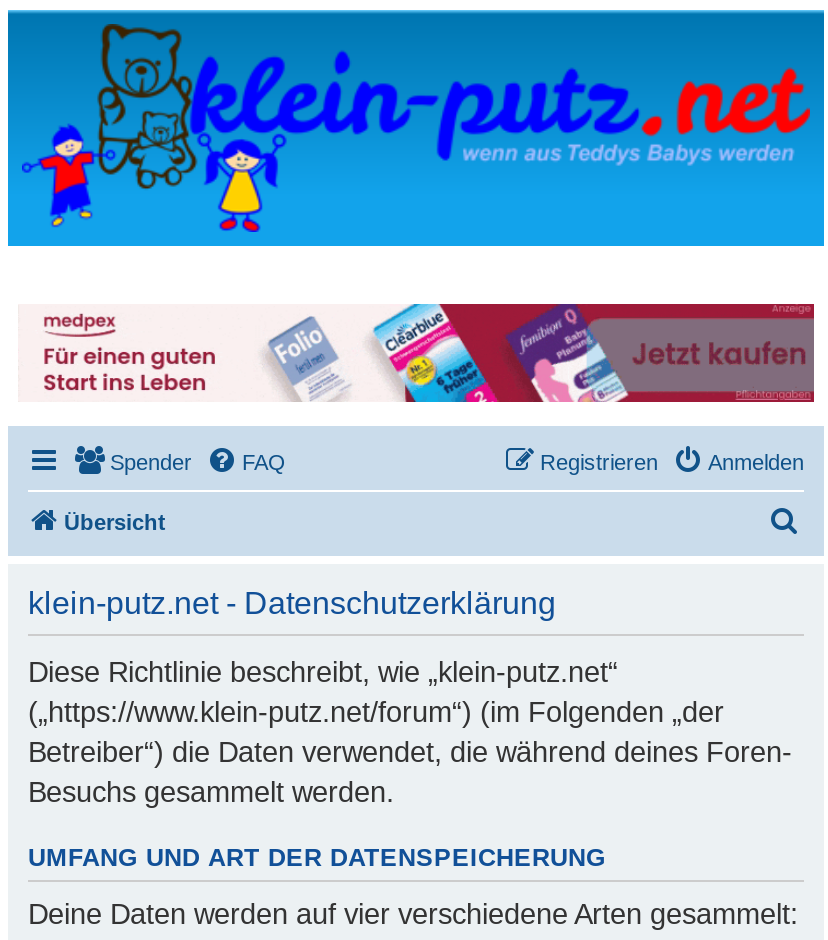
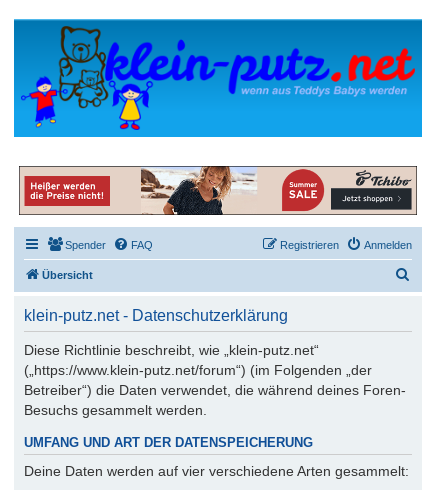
[18,302,814,404] [image] -> [18,165,417,216] [image]

